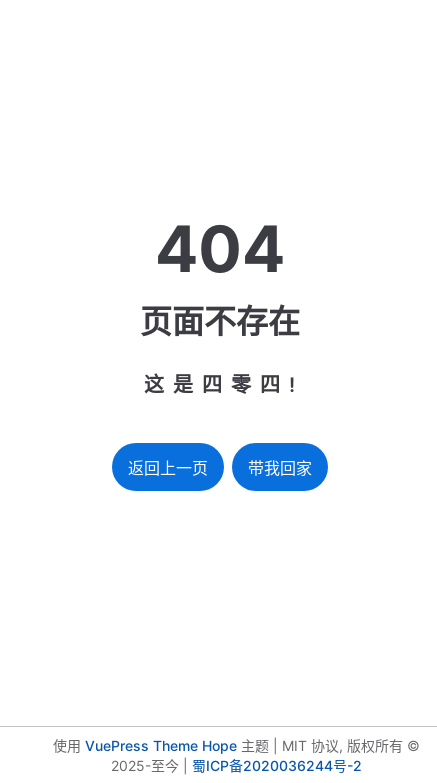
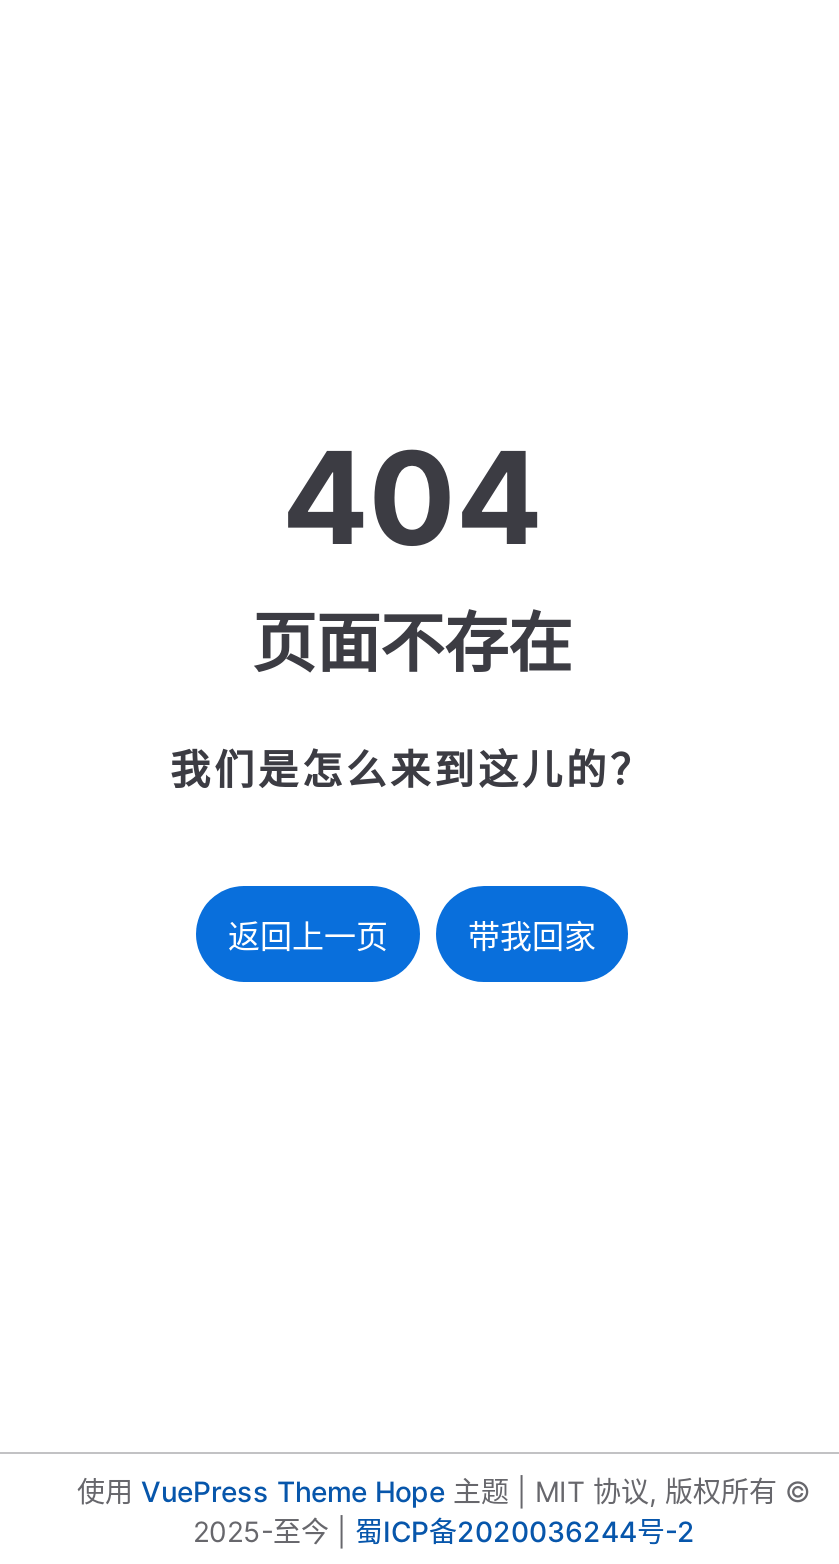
[143,373,296,397] 这 是 四 零 四 ! -> [170,747,654,795] 我们是怎么来到这儿的？

